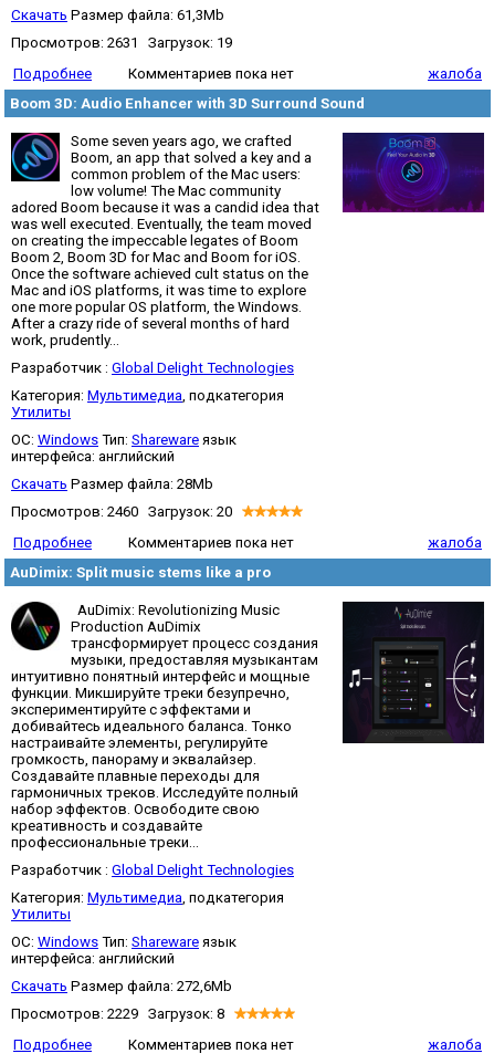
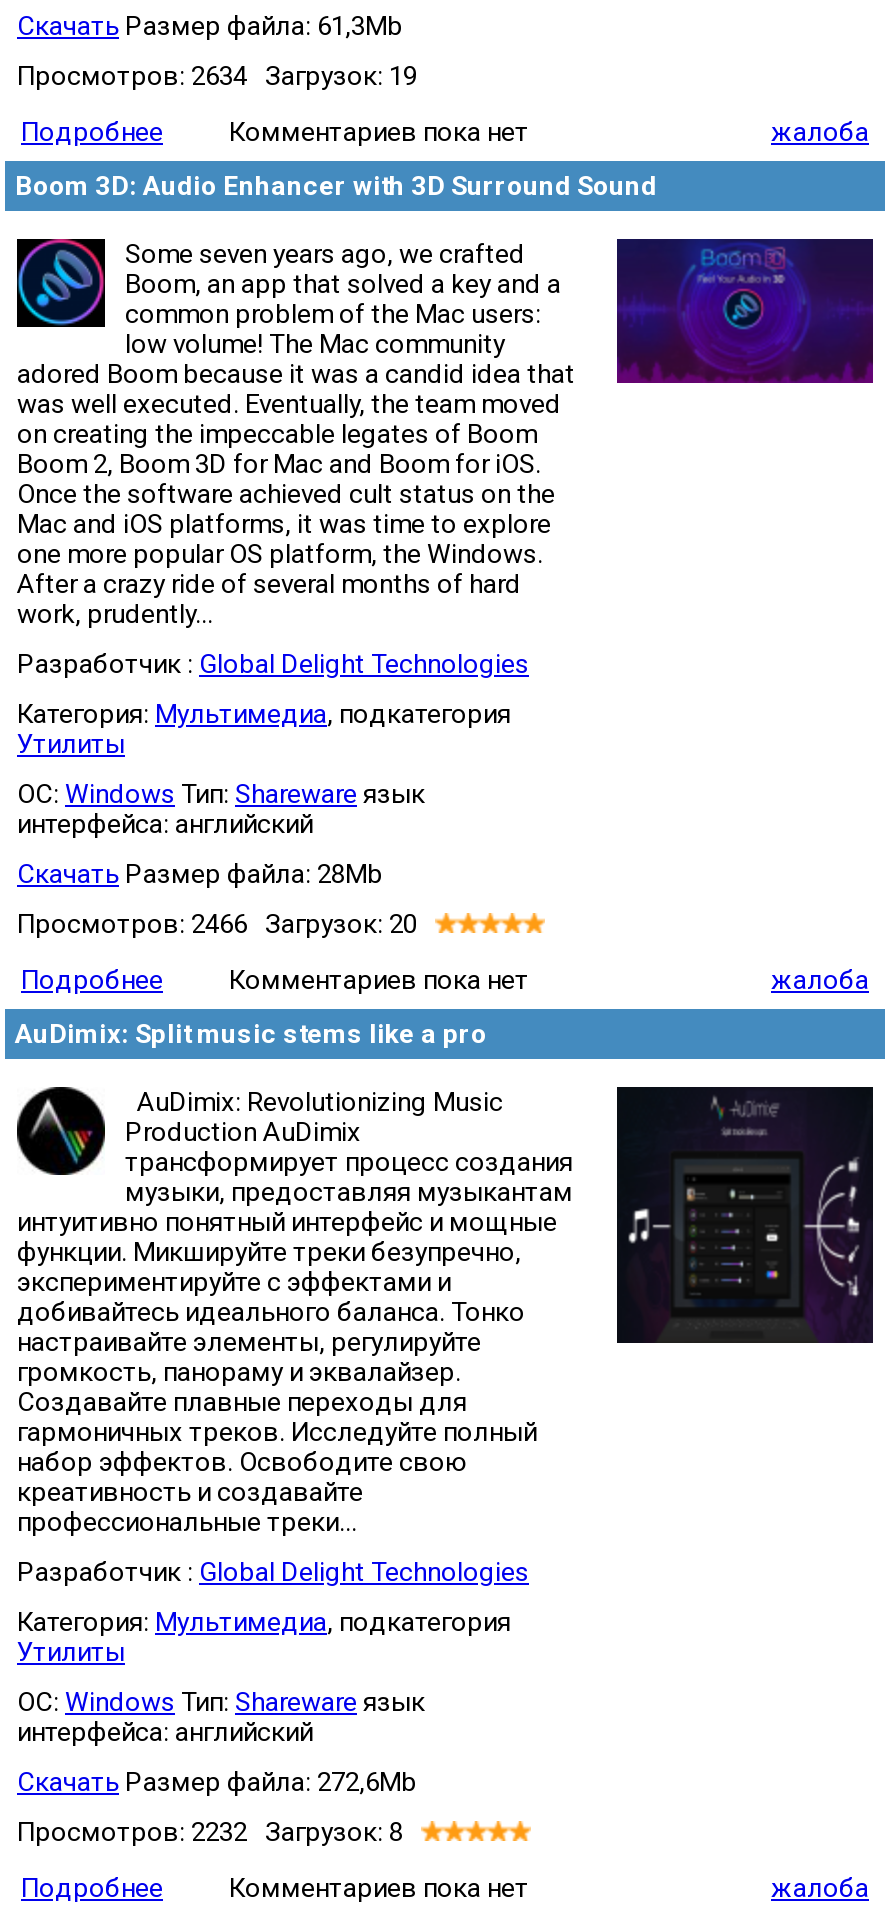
[11,34,239,51] Просмотров: 2631 Загрузок: 19 -> [17,61,429,91] Просмотров: 2634 Загрузок: 19
[11,503,242,520] Просмотров: 2460 Загрузок: 20 -> [17,909,435,939] Просмотров: 2466 Загрузок: 20
[11,1005,234,1022] Просмотров: 2229 Загрузок: 8 -> [17,1817,421,1847] Просмотров: 2232 Загрузок: 8

